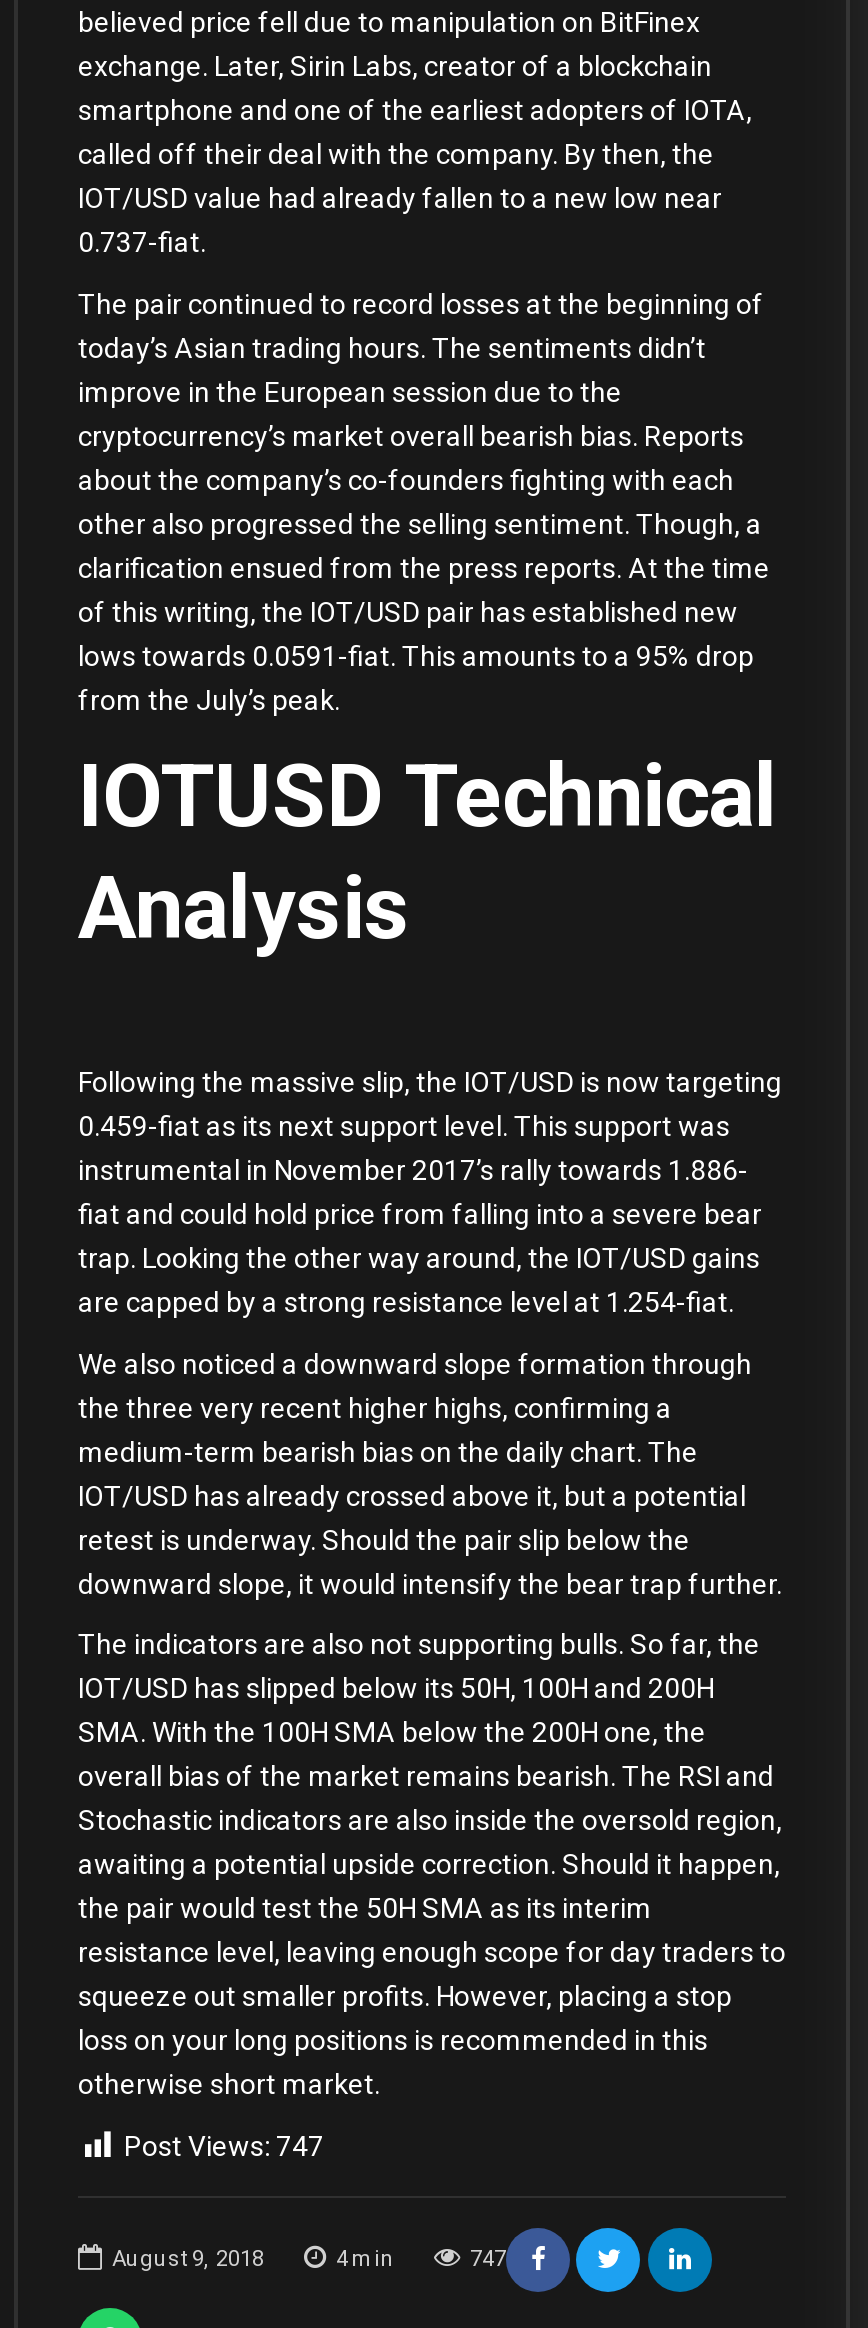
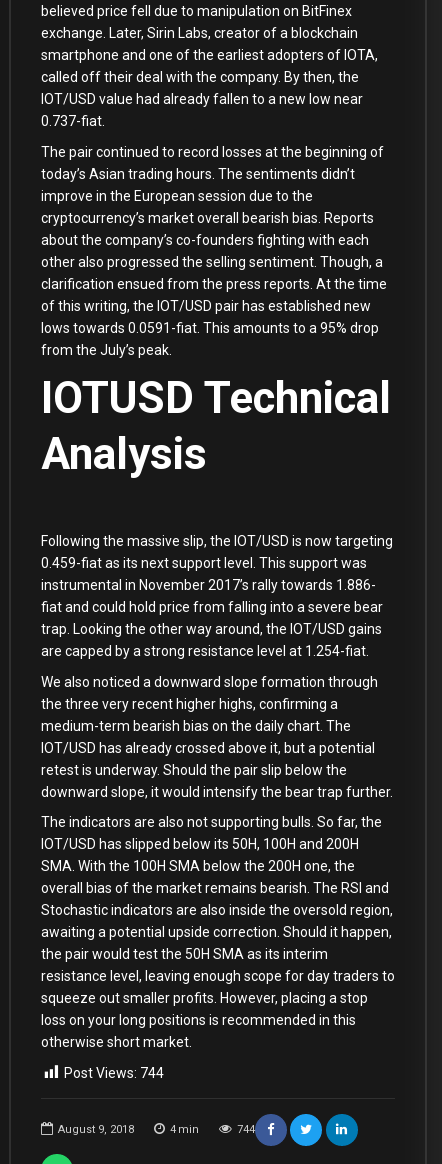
[124,2130,324,2162] Post Views: 747 -> [64,1065,164,1081] Post Views: 744
[470,2247,506,2273] 747 -> [237,1123,255,1136] 744

